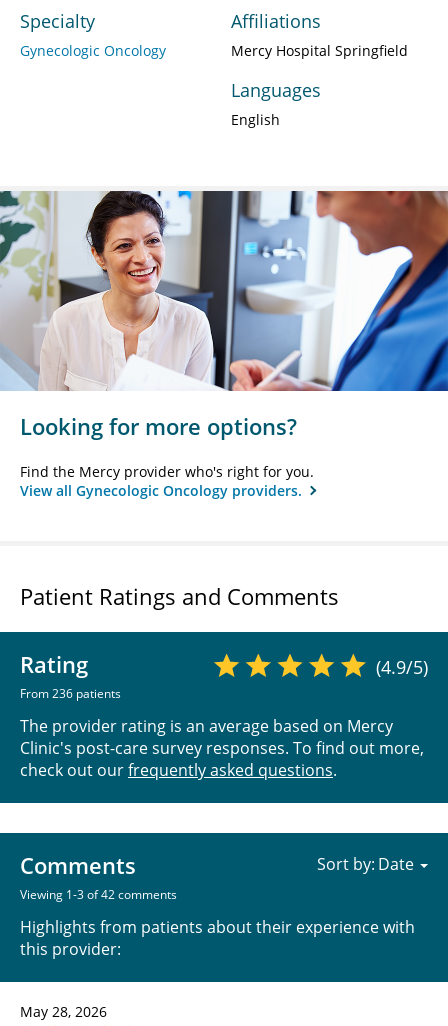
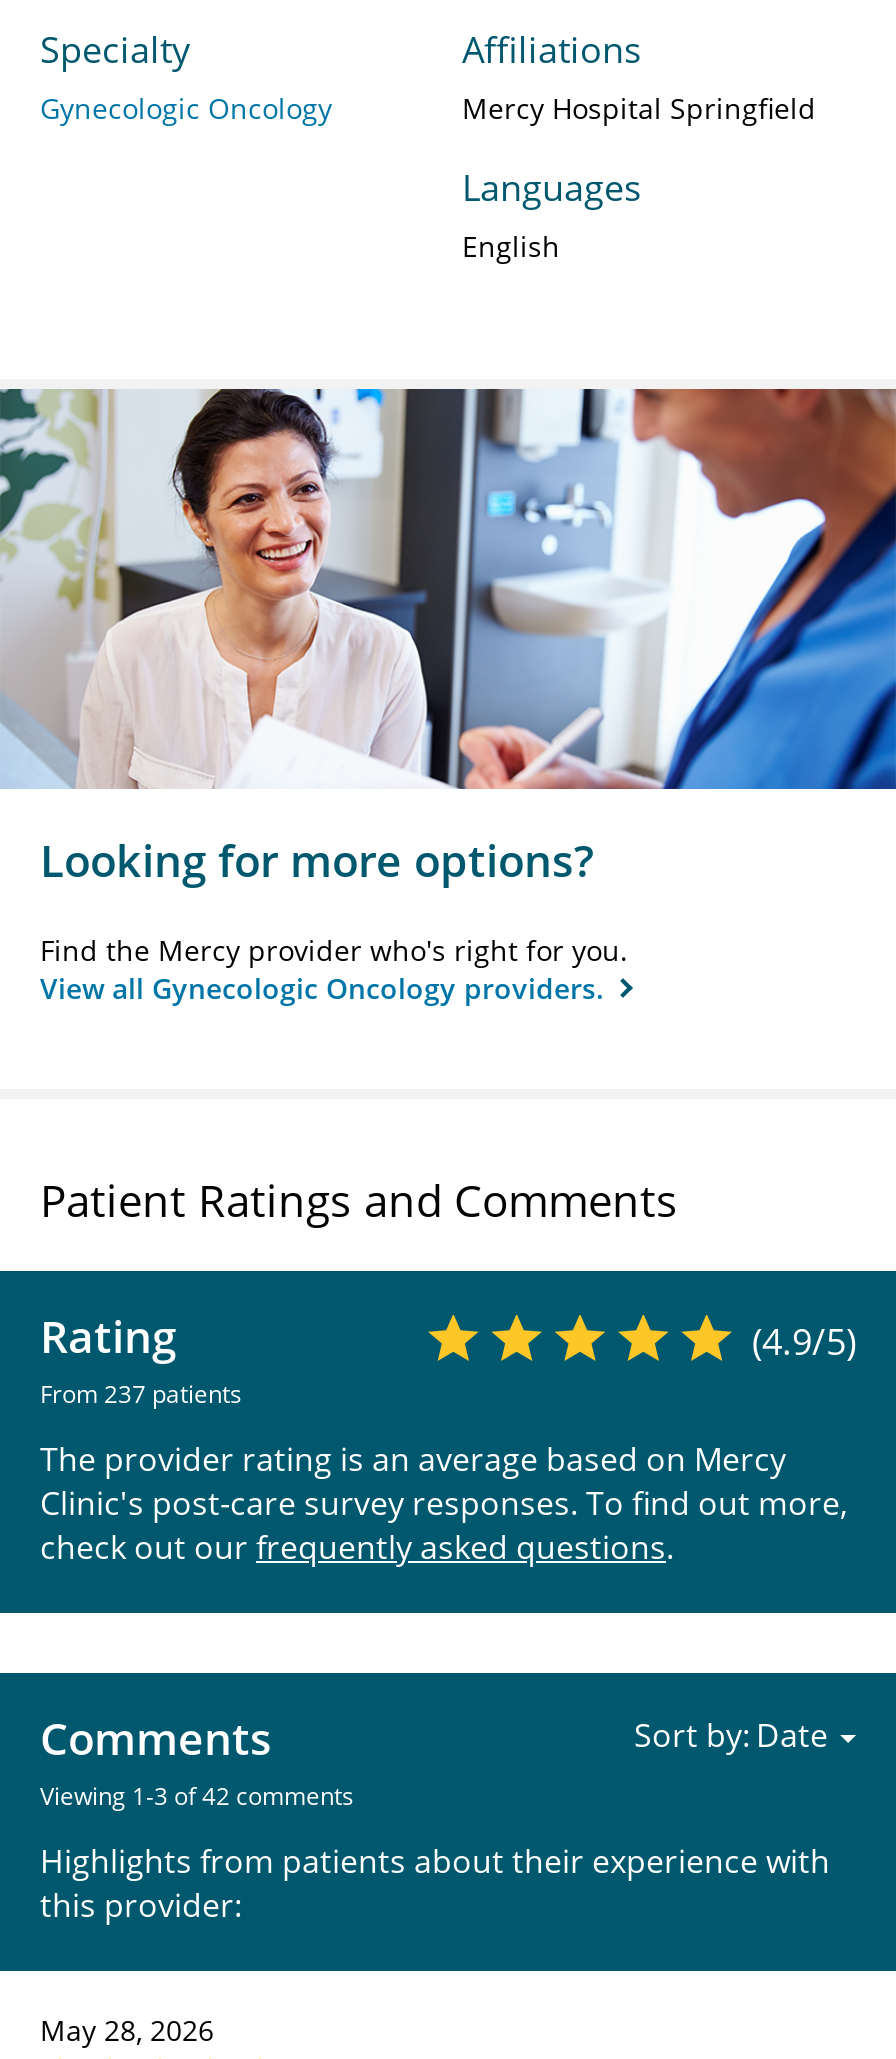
[20,685,121,702] From 236 patients -> [40,1377,242,1411] From 237 patients

